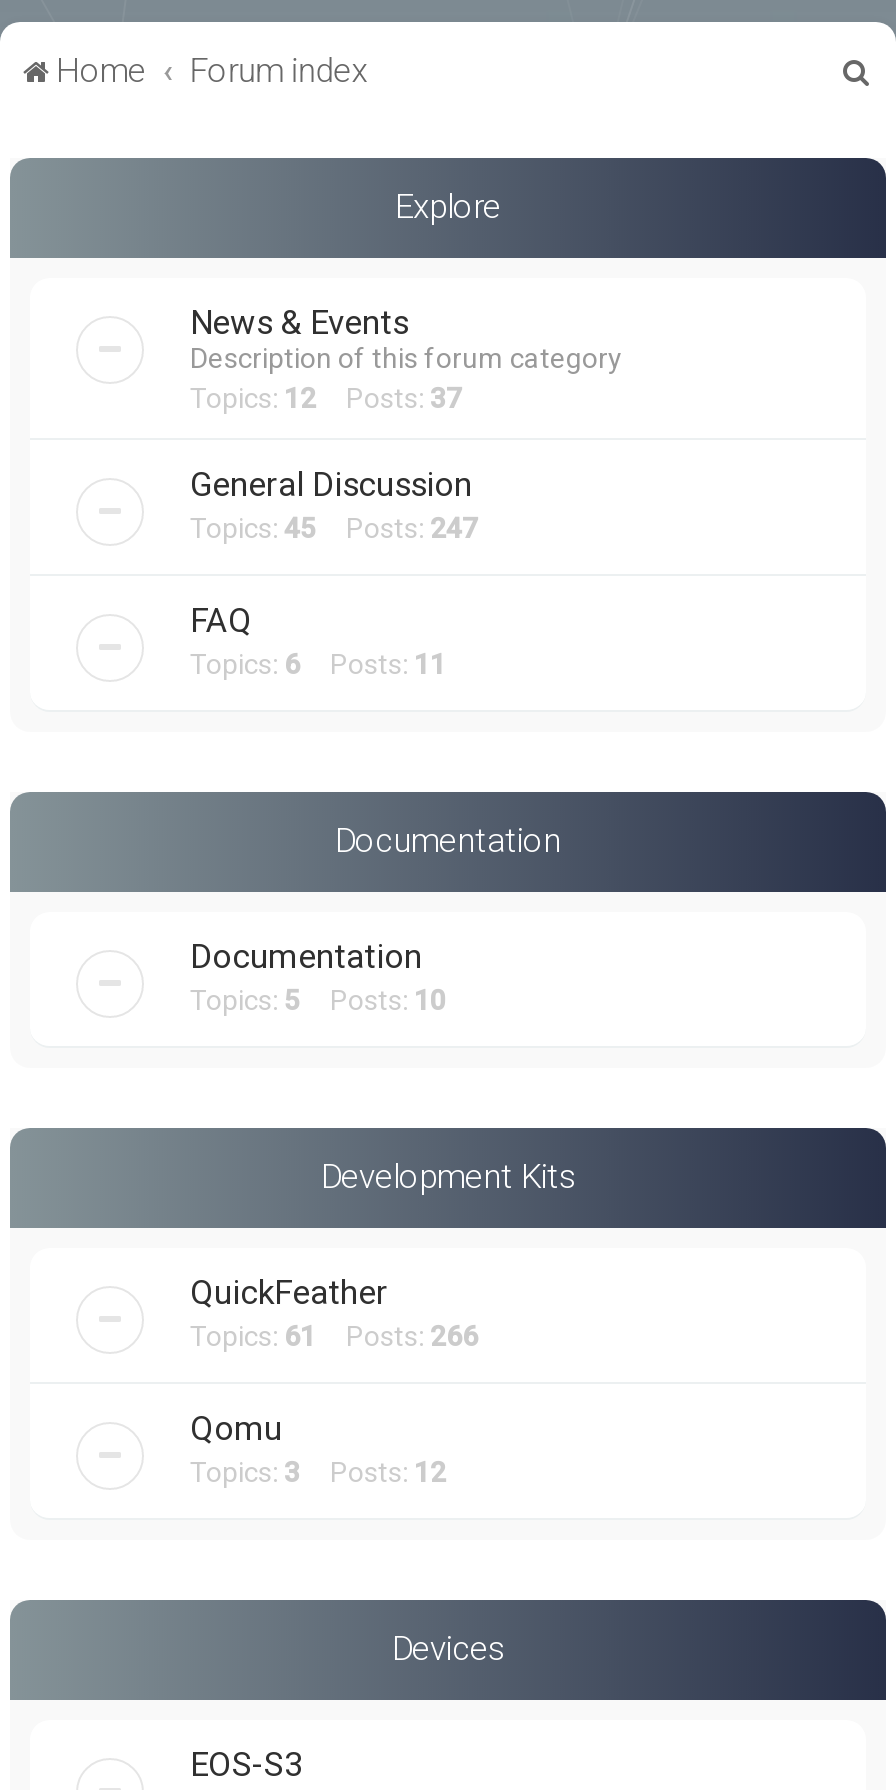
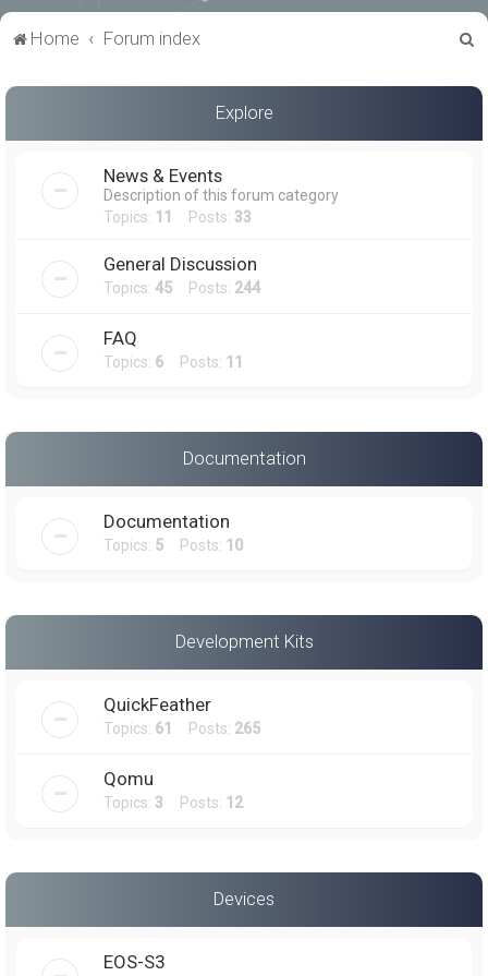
[190,382,462,414] Topics: 12 Posts: 37 -> [103,208,252,226] Topics: 11 Posts: 33
[190,512,478,544] Topics: 45 Posts: 247 -> [103,279,260,297] Topics: 45 Posts: 244
[190,1320,478,1352] Topics: 61 Posts: 266 -> [103,720,260,737] Topics: 61 Posts: 265

